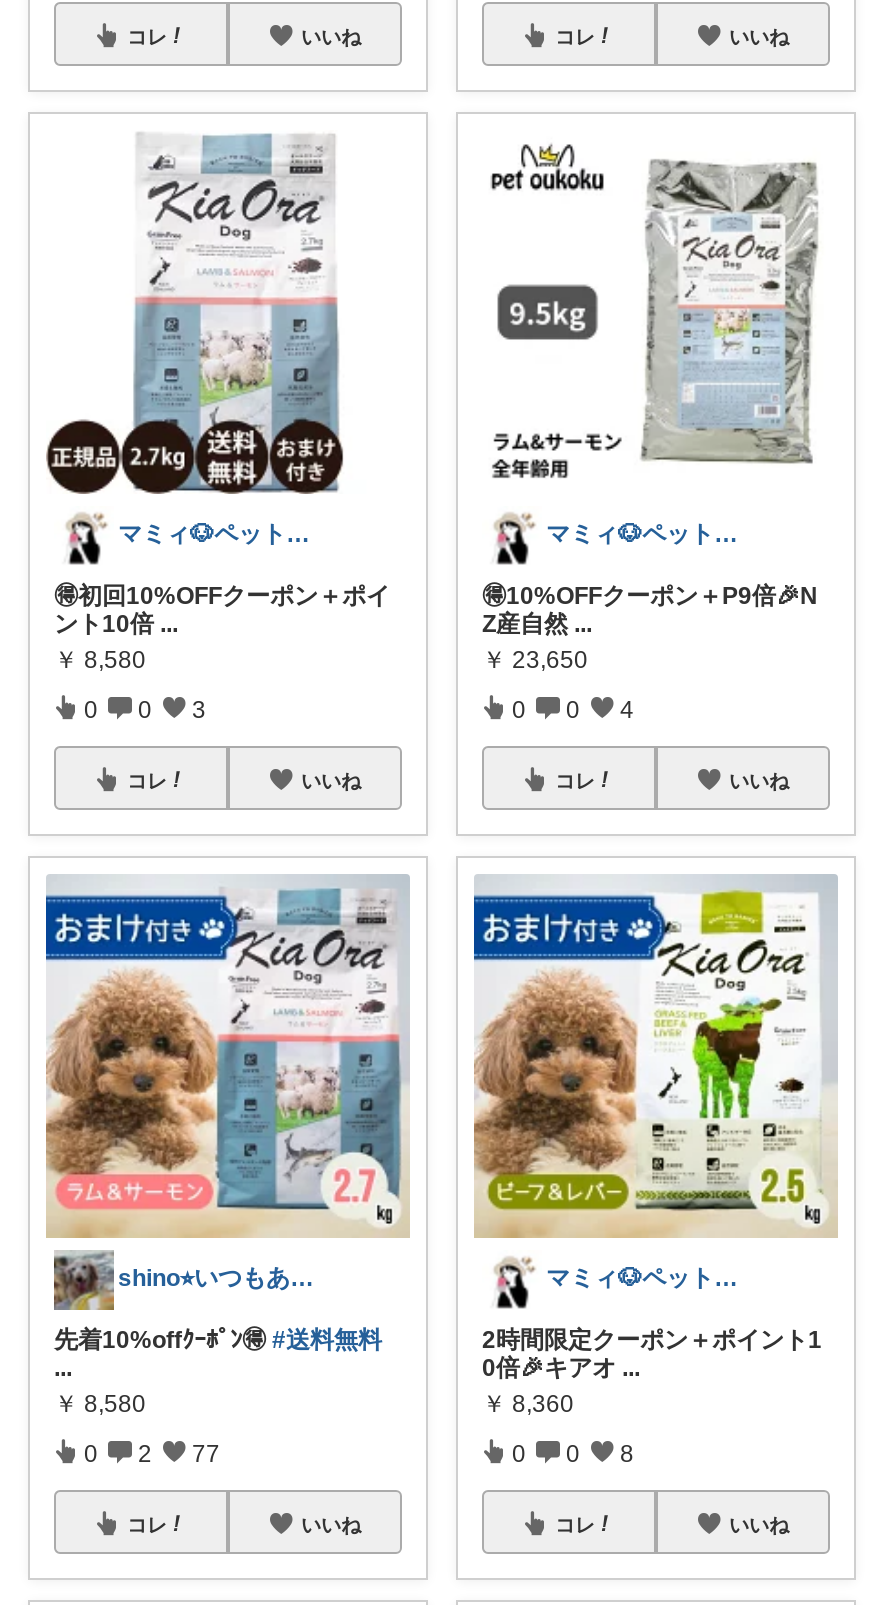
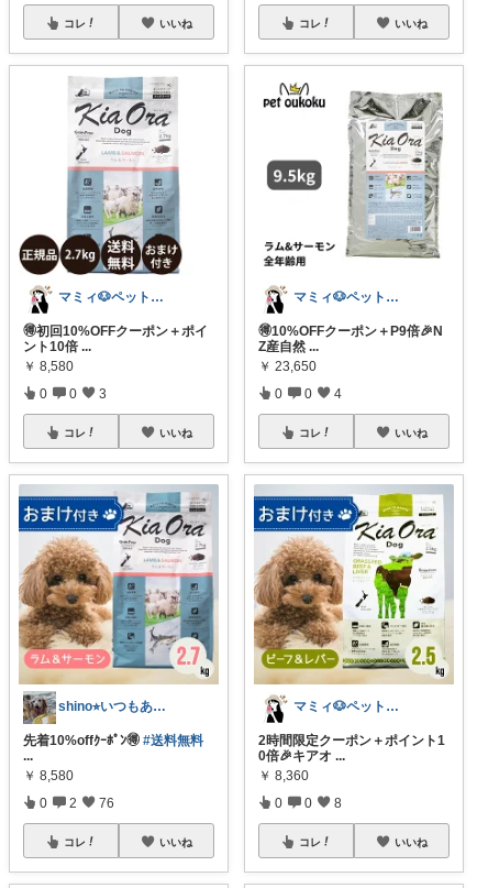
[84,1440,220,1464] 0 2 77 -> [40,795,114,809] 0 2 76

